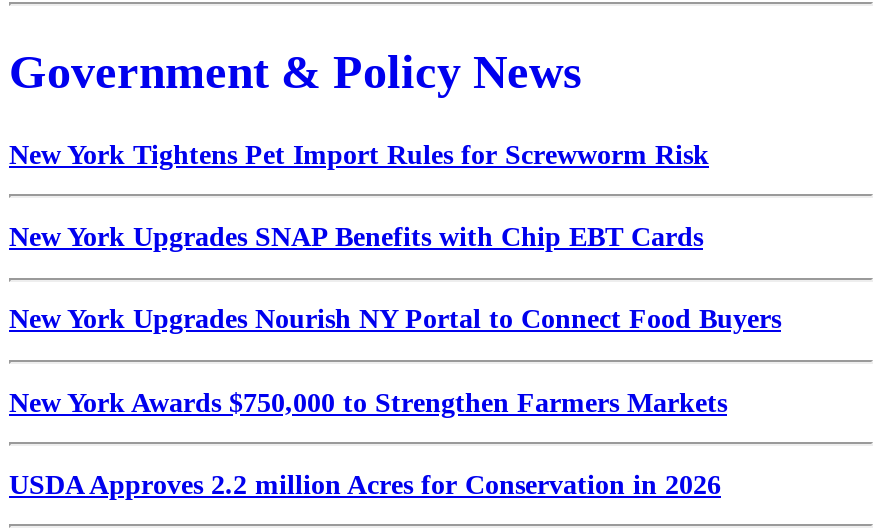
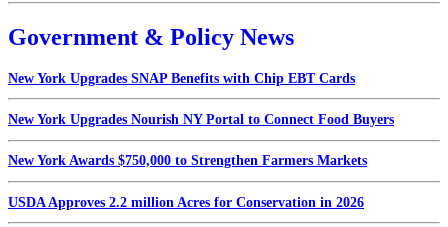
[9,140,709,170] New York Tightens Pet Import Rules for Screwworm Risk -> none

